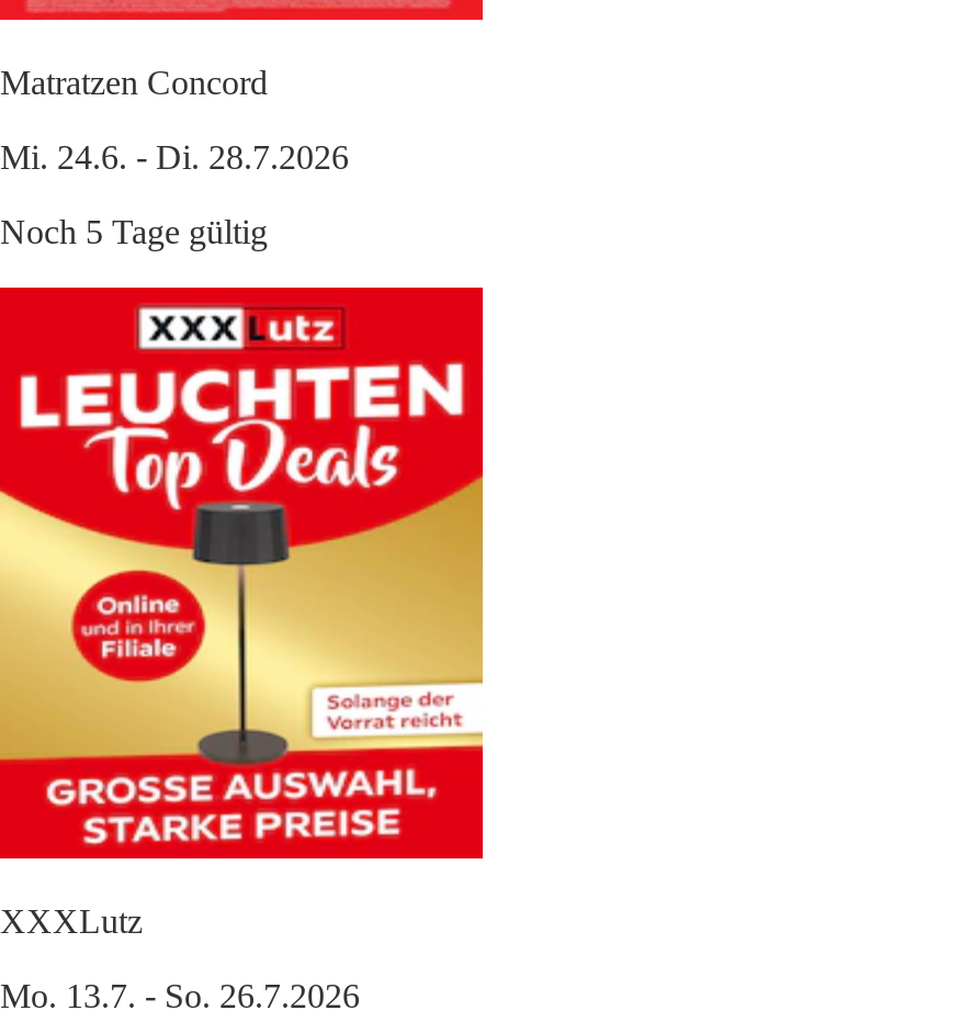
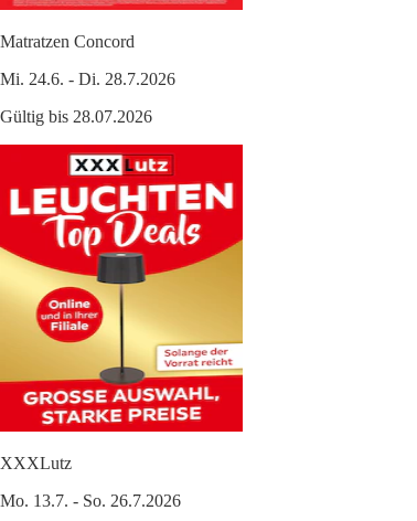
[0,214,268,251] Noch 5 Tage gültig -> [0,108,152,126] Gültig bis 28.07.2026

